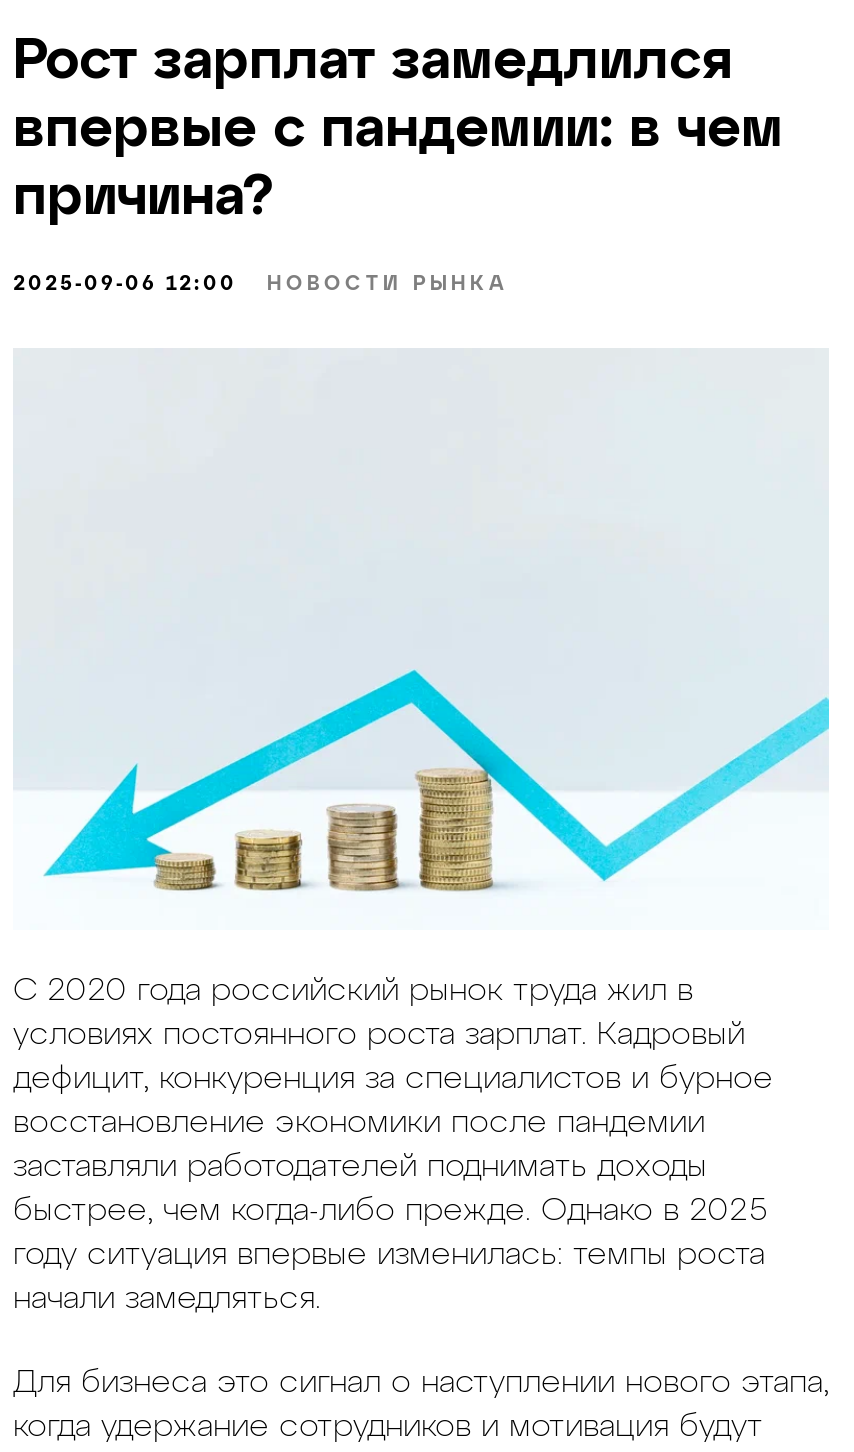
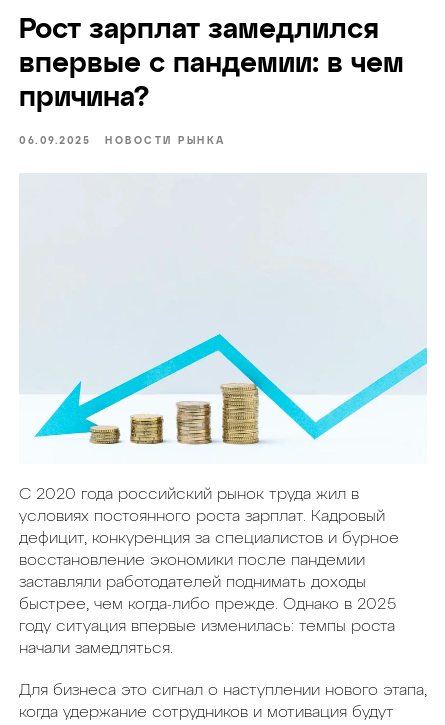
[13,274,508,294] 2025-09-06 12:00 НОВОСТИ РЫНКА -> [19,136,225,146] 06.09.2025 НОВОСТИ РЫНКА

